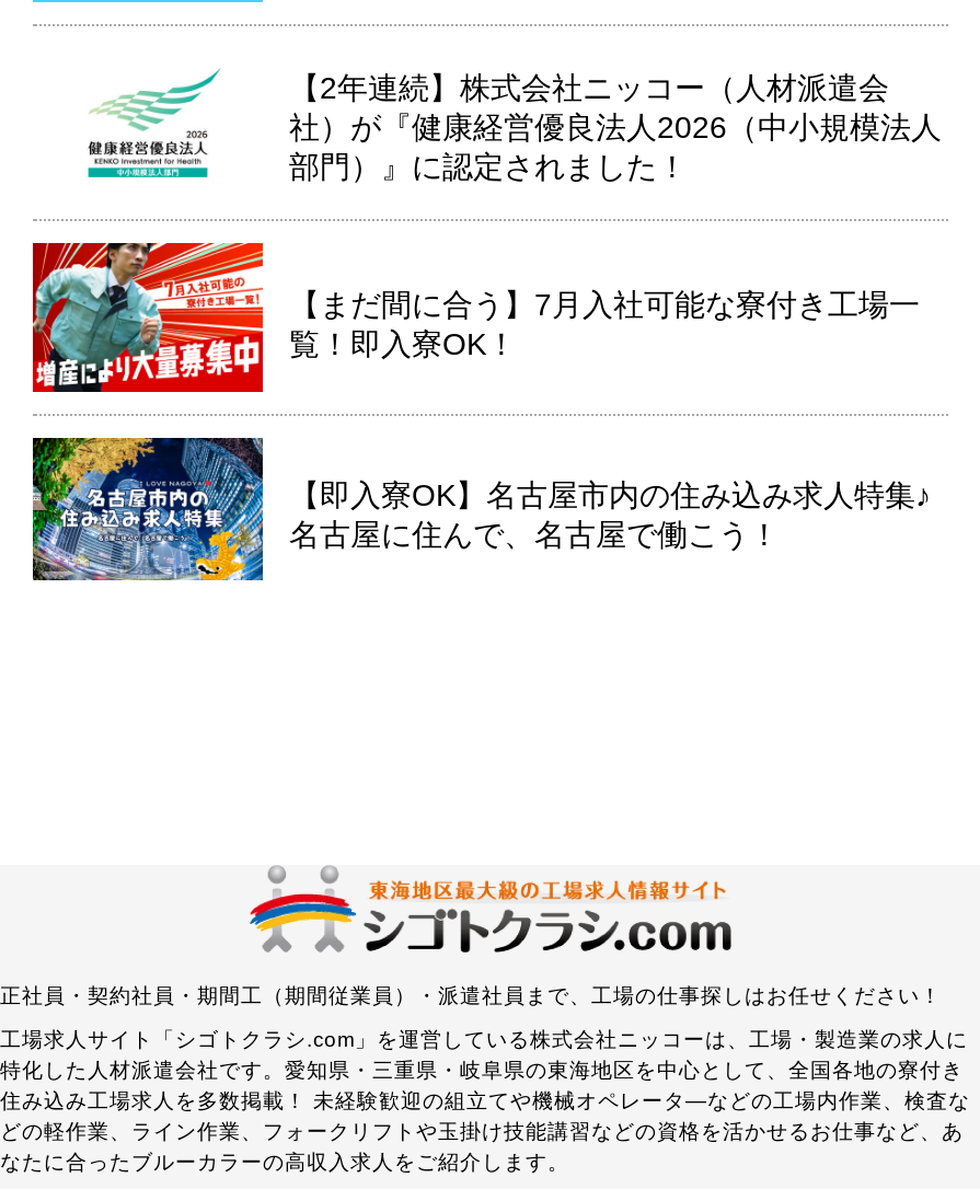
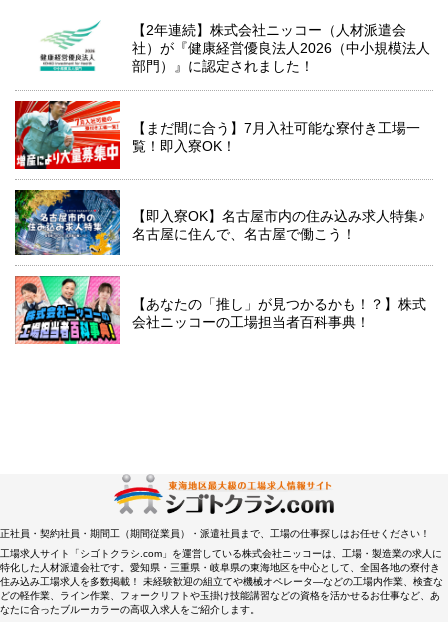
none -> [14,275,426,345] [image] | 【あなたの「推し」が見つかるかも！？】株式 | 会社ニッコーの工場担当者百科事典！

